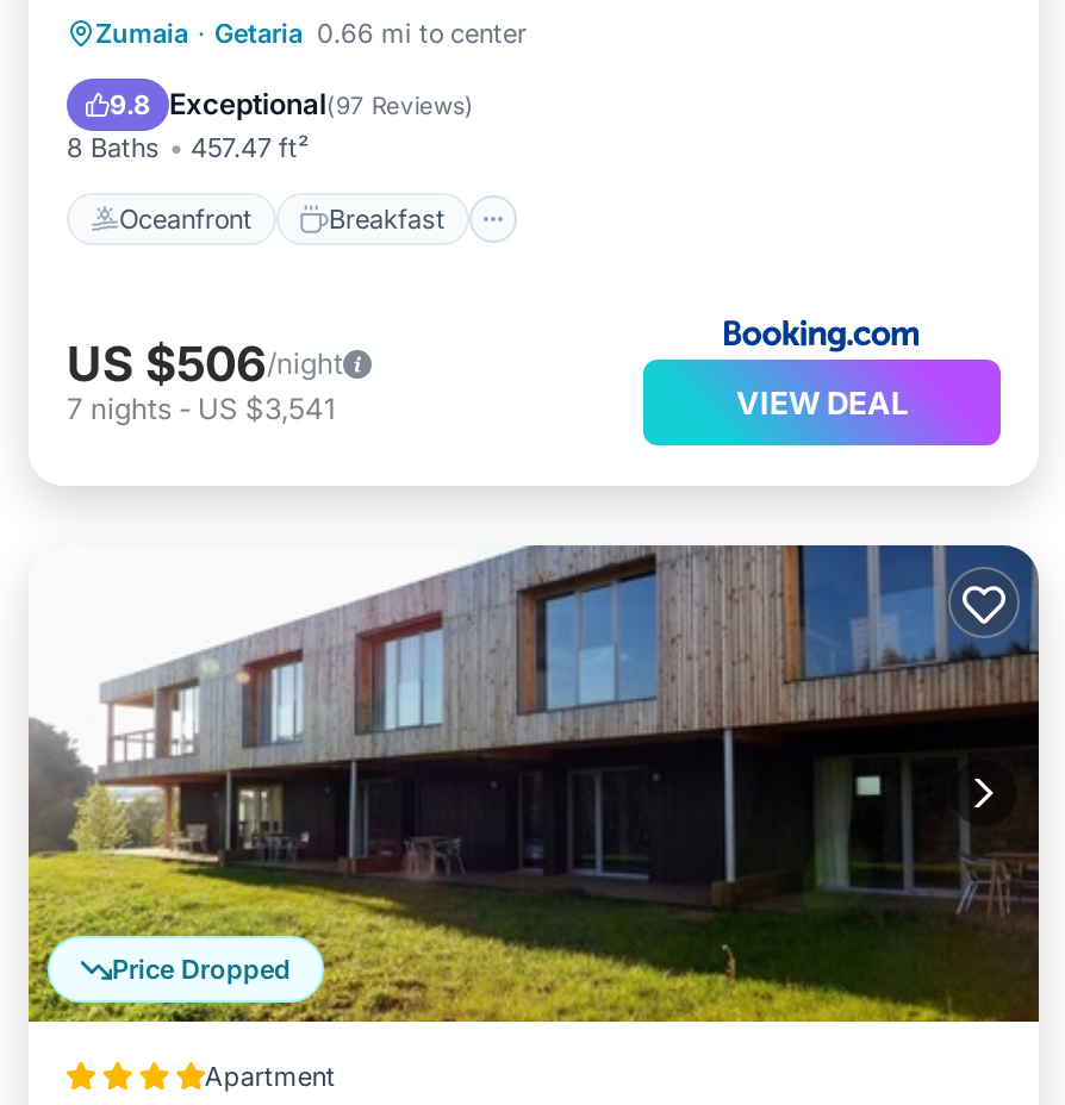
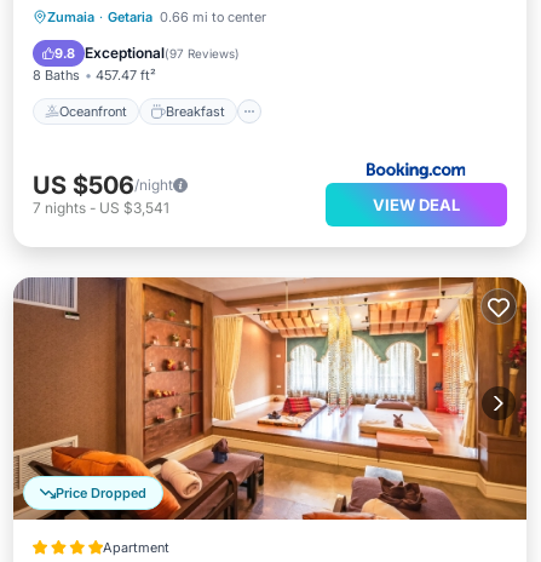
[26,543,1041,1024] [image] -> [12,276,528,521] [image]

